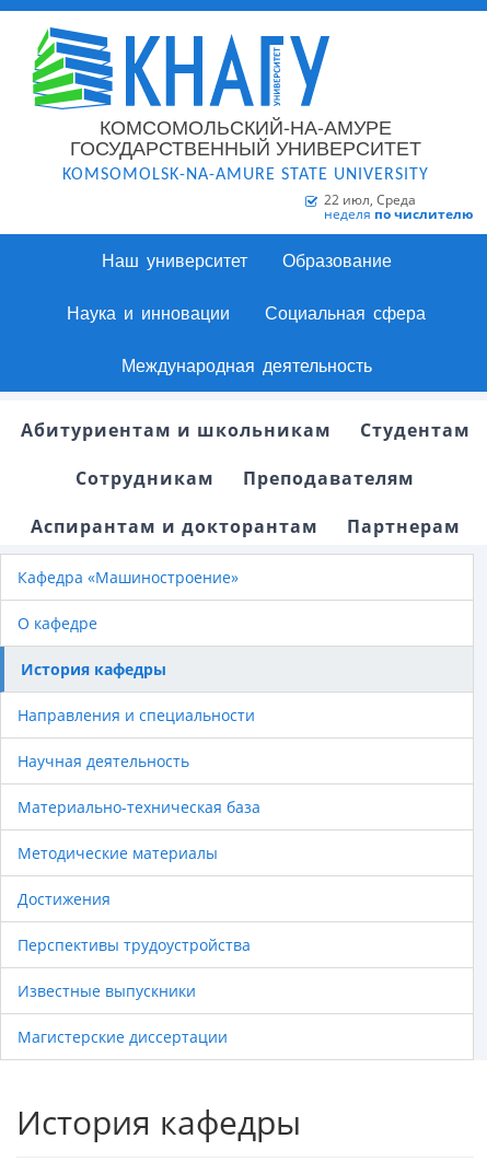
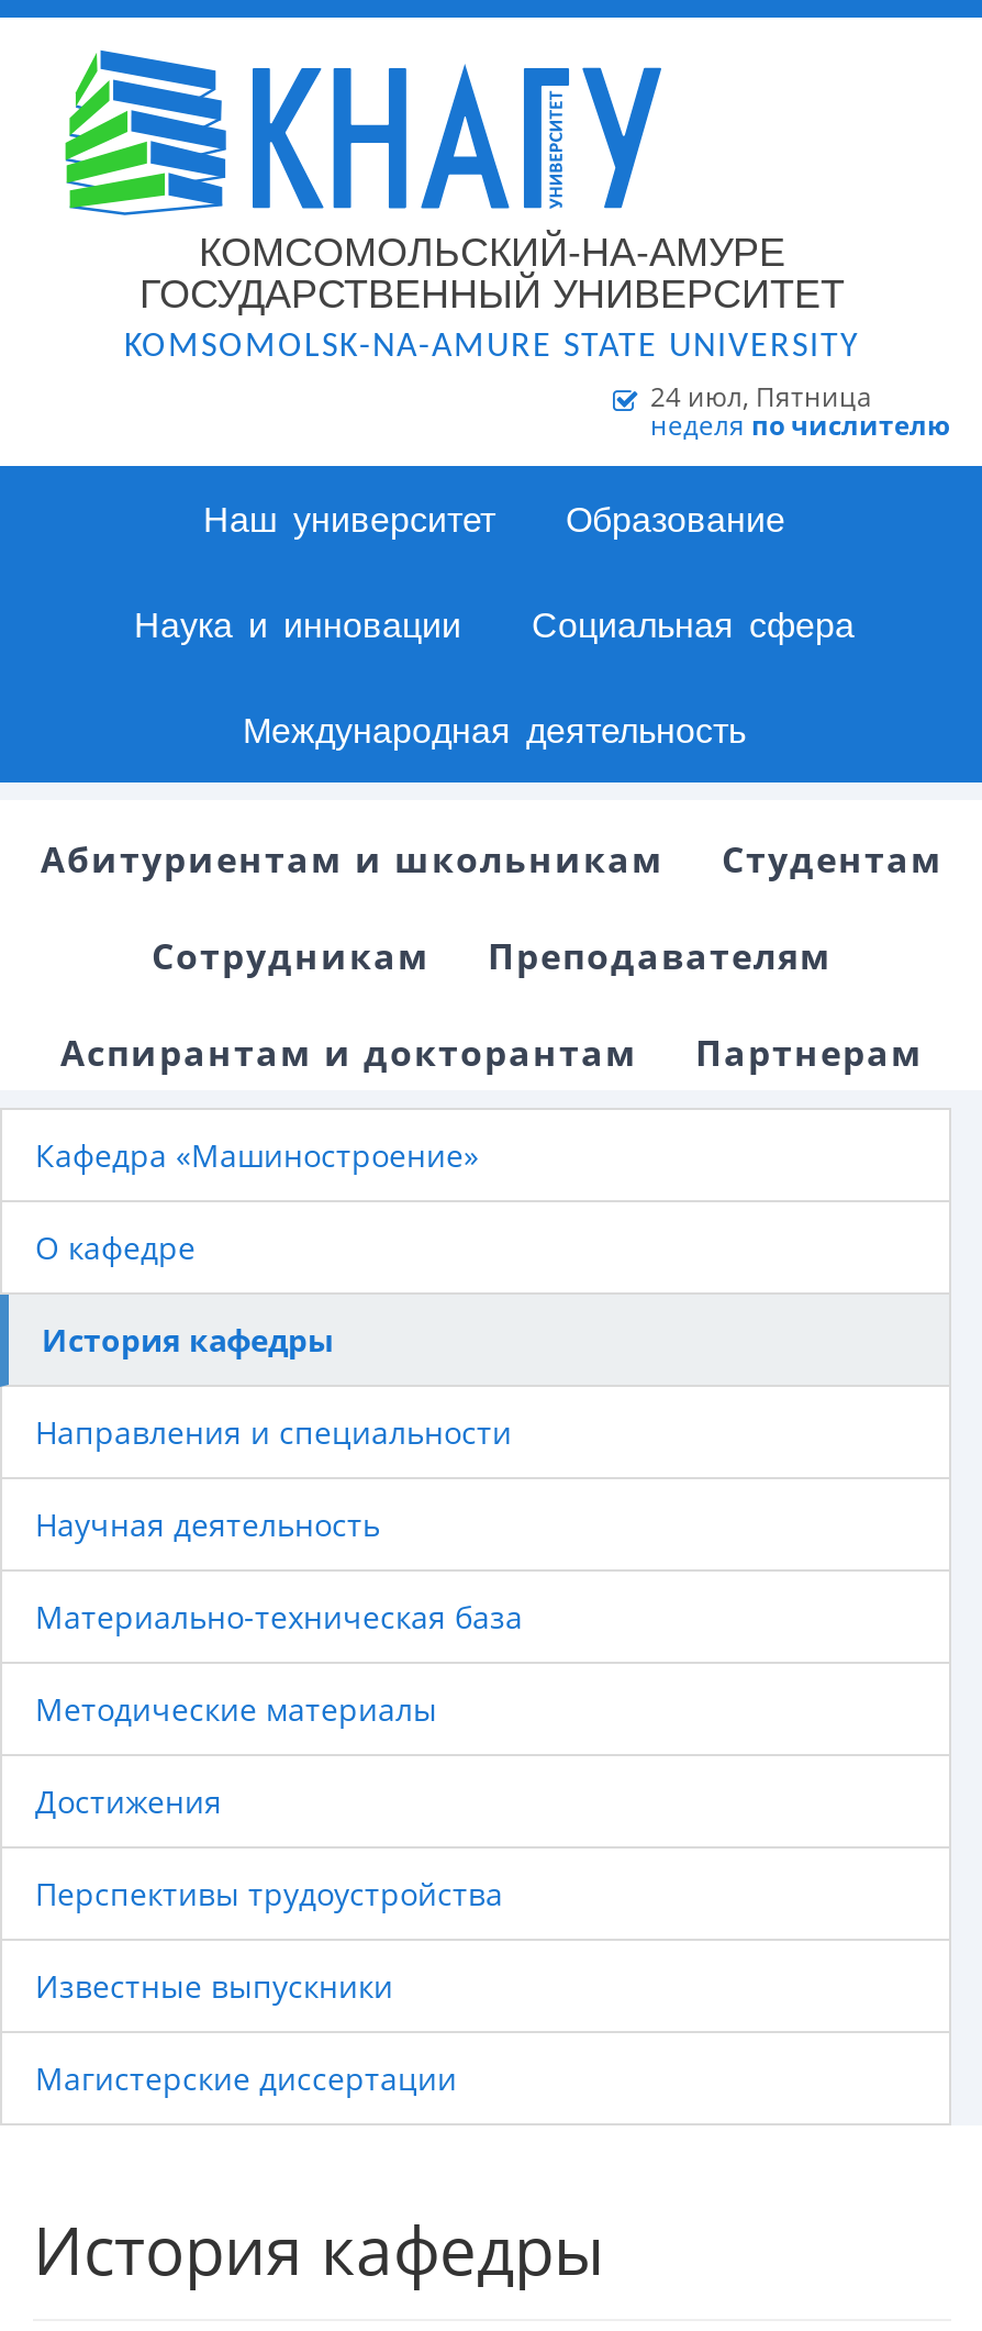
[324,190,416,209] 22 июл, Среда -> [650,378,872,415] 24 июл, Пятница

